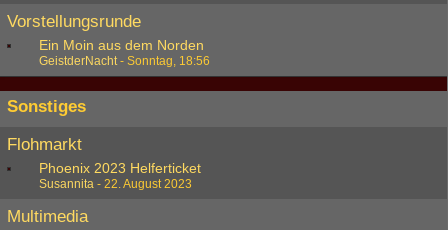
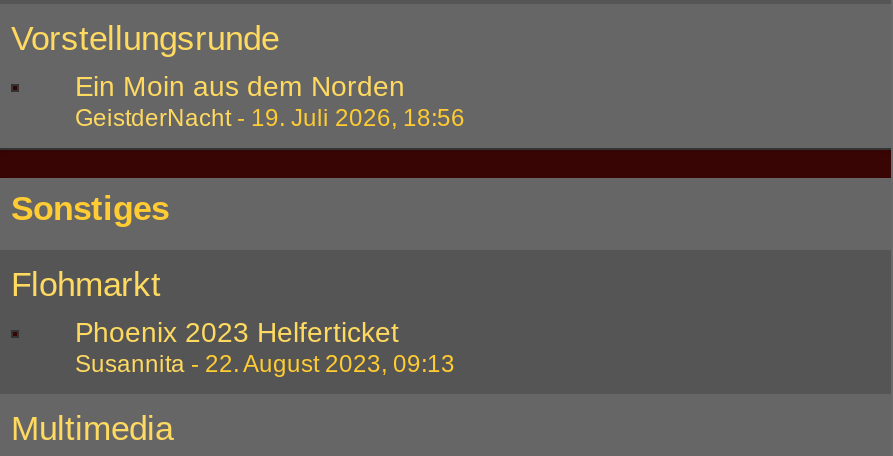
[39,54,210,68] GeistderNacht - Sonntag, 18:56 -> [75,104,465,132] GeistderNacht - 19. Juli 2026, 18:56
[39,177,192,191] Susannita - 22. August 2023 -> [75,350,455,378] Susannita - 22. August 2023, 09:13

